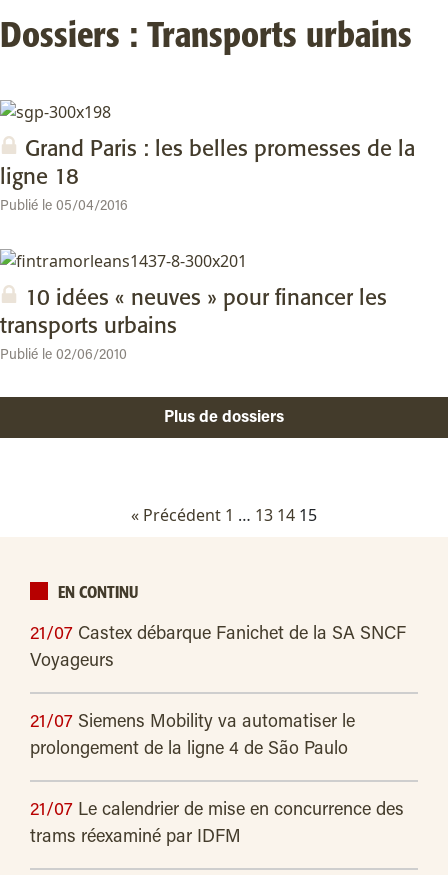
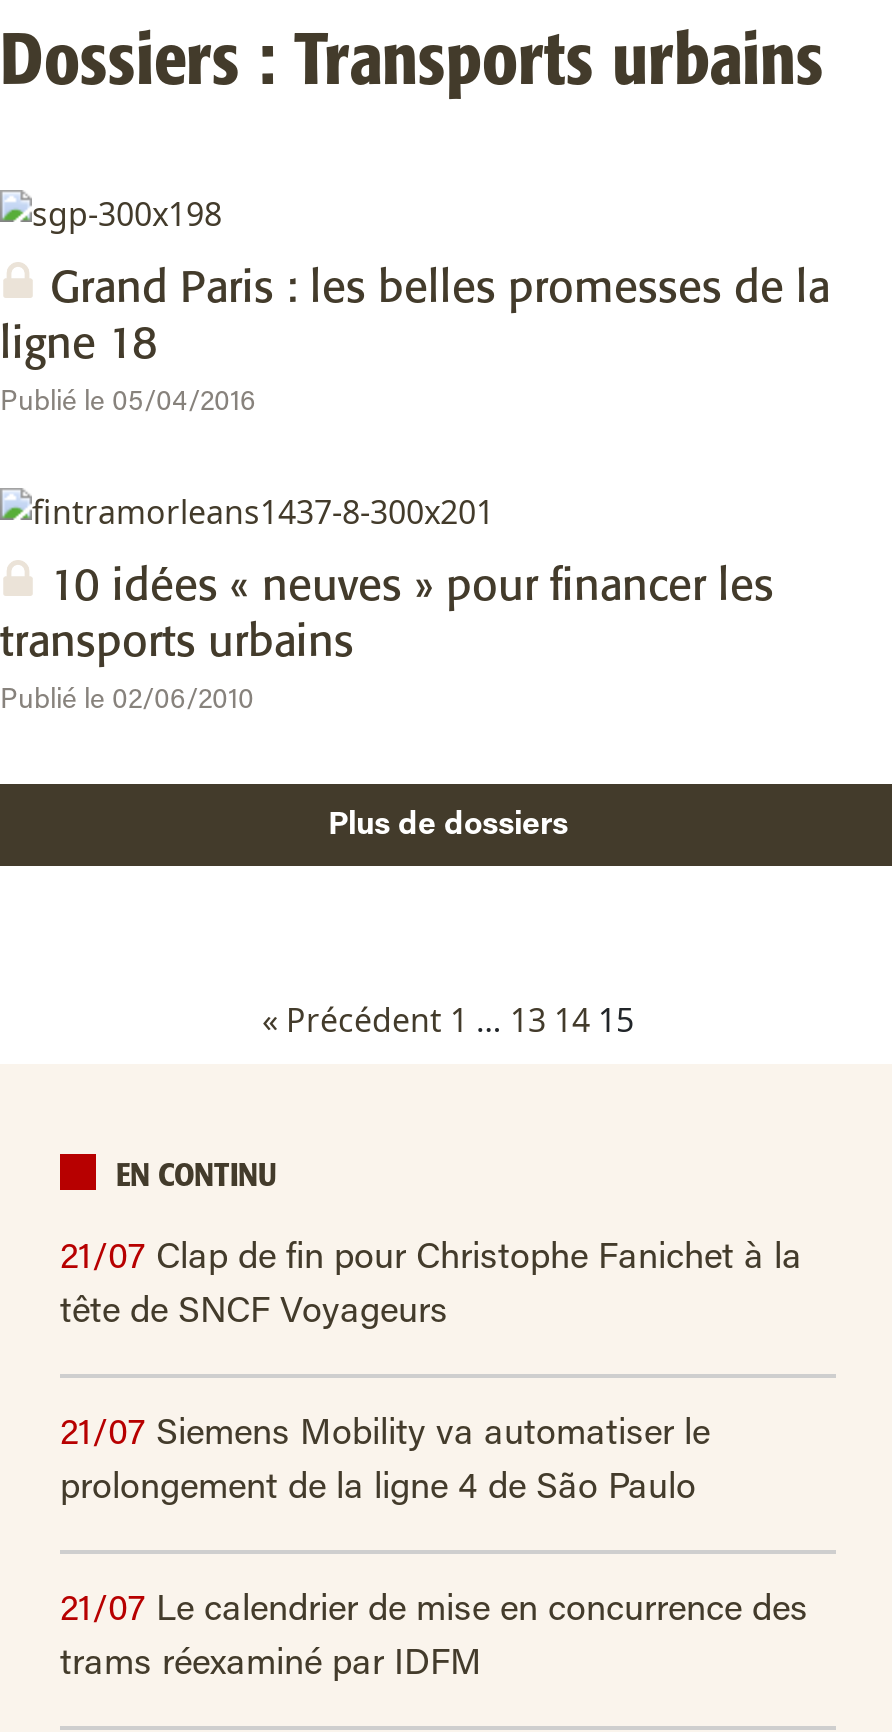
[30,626,406,644] 21/07 Castex débarque Fanichet de la SA SNCF -> [60,1243,802,1279] 21/07 Clap de fin pour Christophe Fanichet à la
[30,653,114,671] Voyageurs -> [60,1297,448,1333] tête de SNCF Voyageurs

